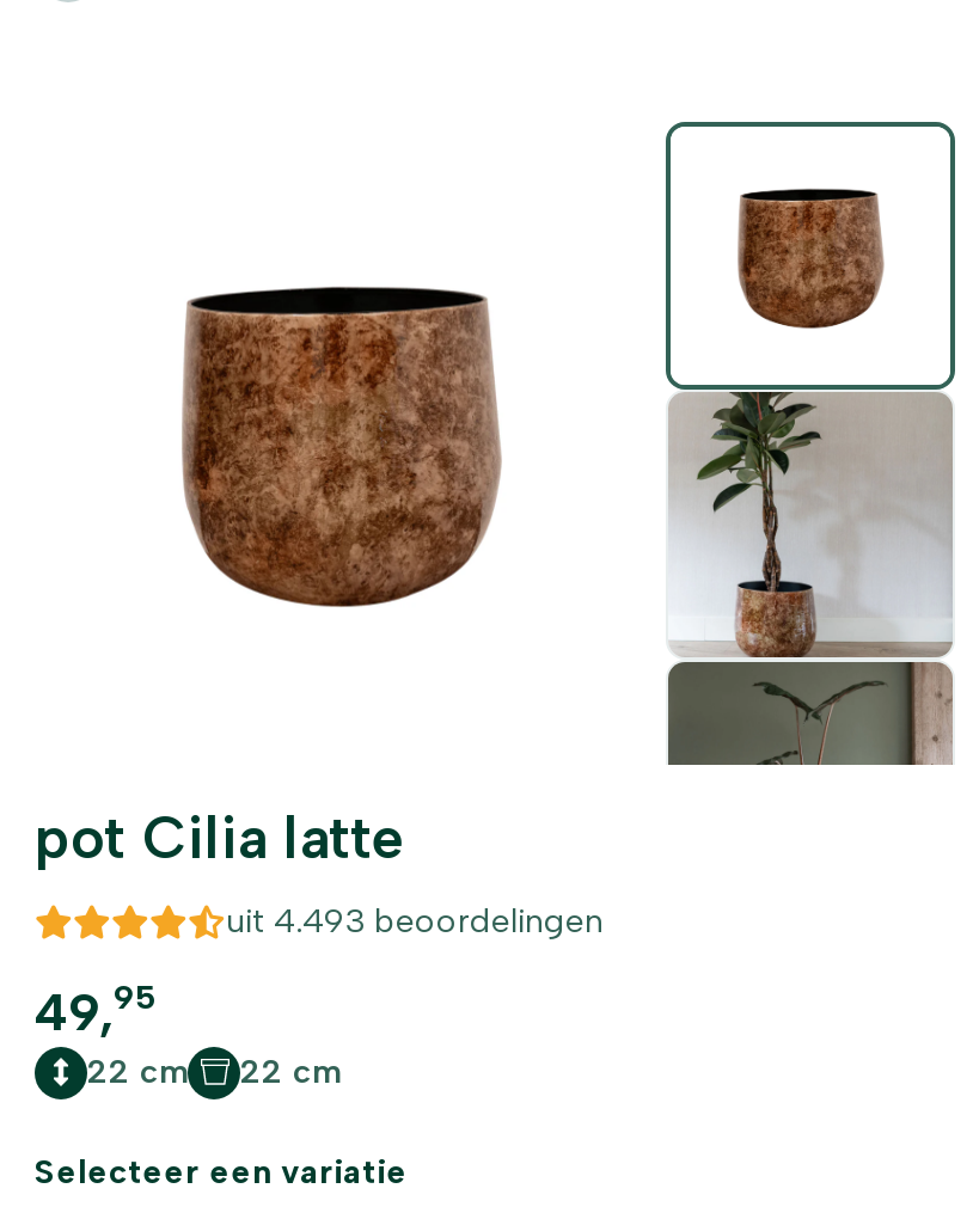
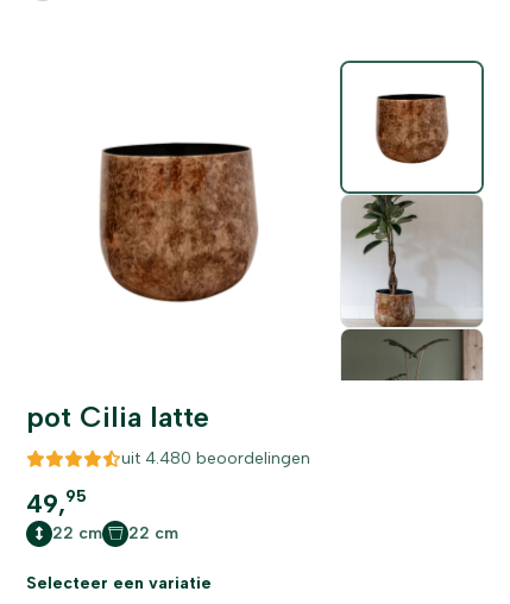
[226,901,604,941] uit 4.493 beoordelingen -> [121,448,310,468] uit 4.480 beoordelingen

